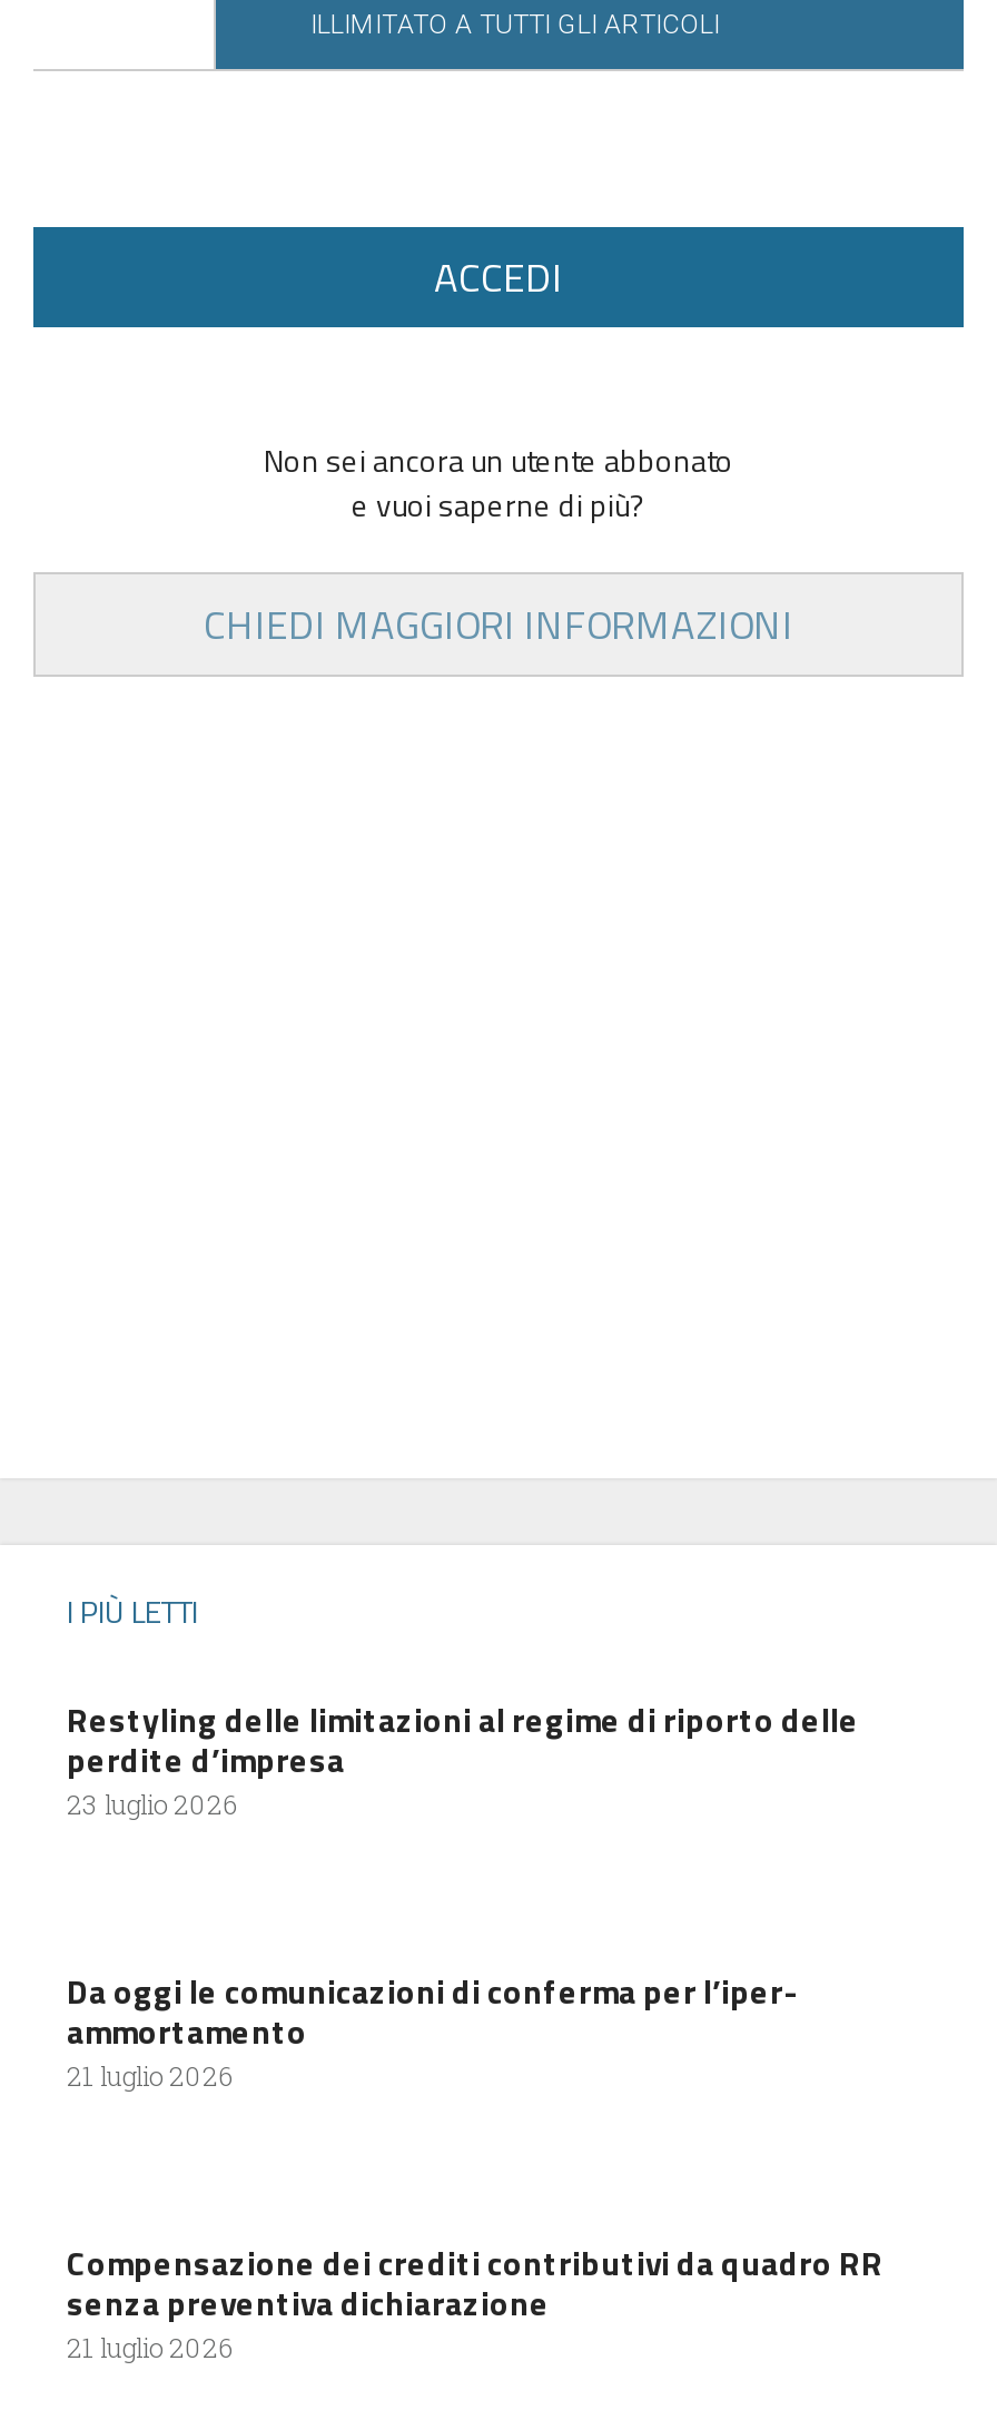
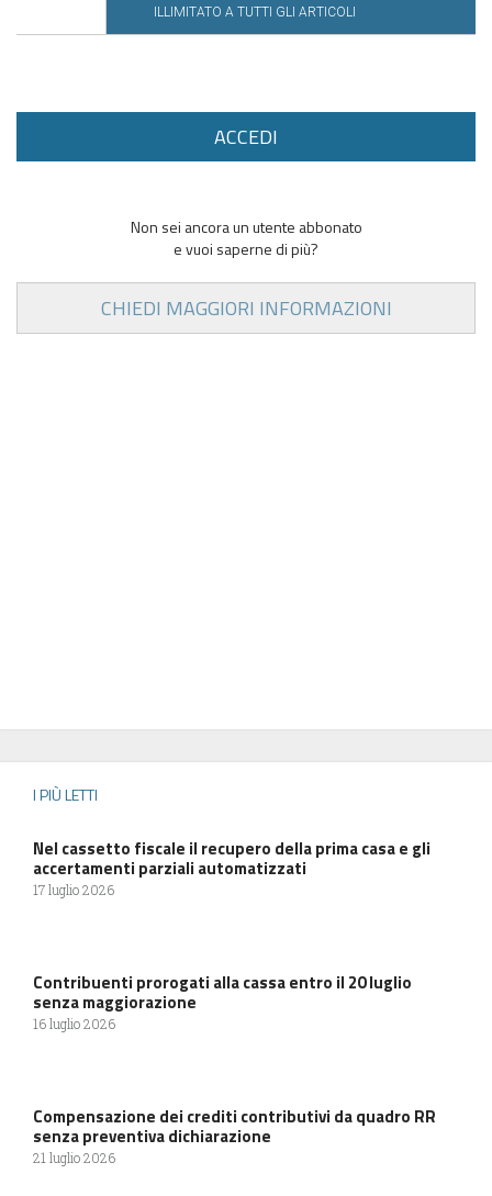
[67,1694,859,1821] Restyling delle limitazioni al regime di riporto delle | perdite d’impresa | 23 luglio 2026 -> [33,836,431,898] Nel cassetto fiscale il recupero della prima casa e gli | accertamenti parziali automatizzati | 17 luglio 2026
[67,1966,797,2093] Da oggi le comunicazioni di conferma per l’iper- | ammortamento | 21 luglio 2026 -> [33,970,412,1032] Contribuenti prorogati alla cassa entro il 20 luglio | senza maggiorazione | 16 luglio 2026

